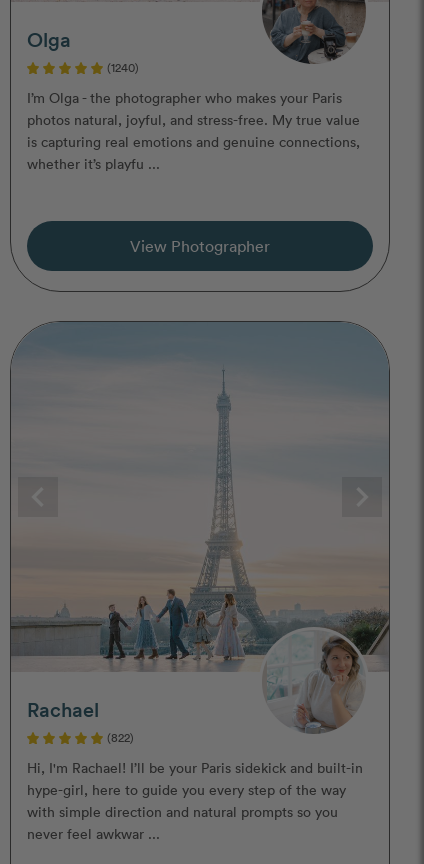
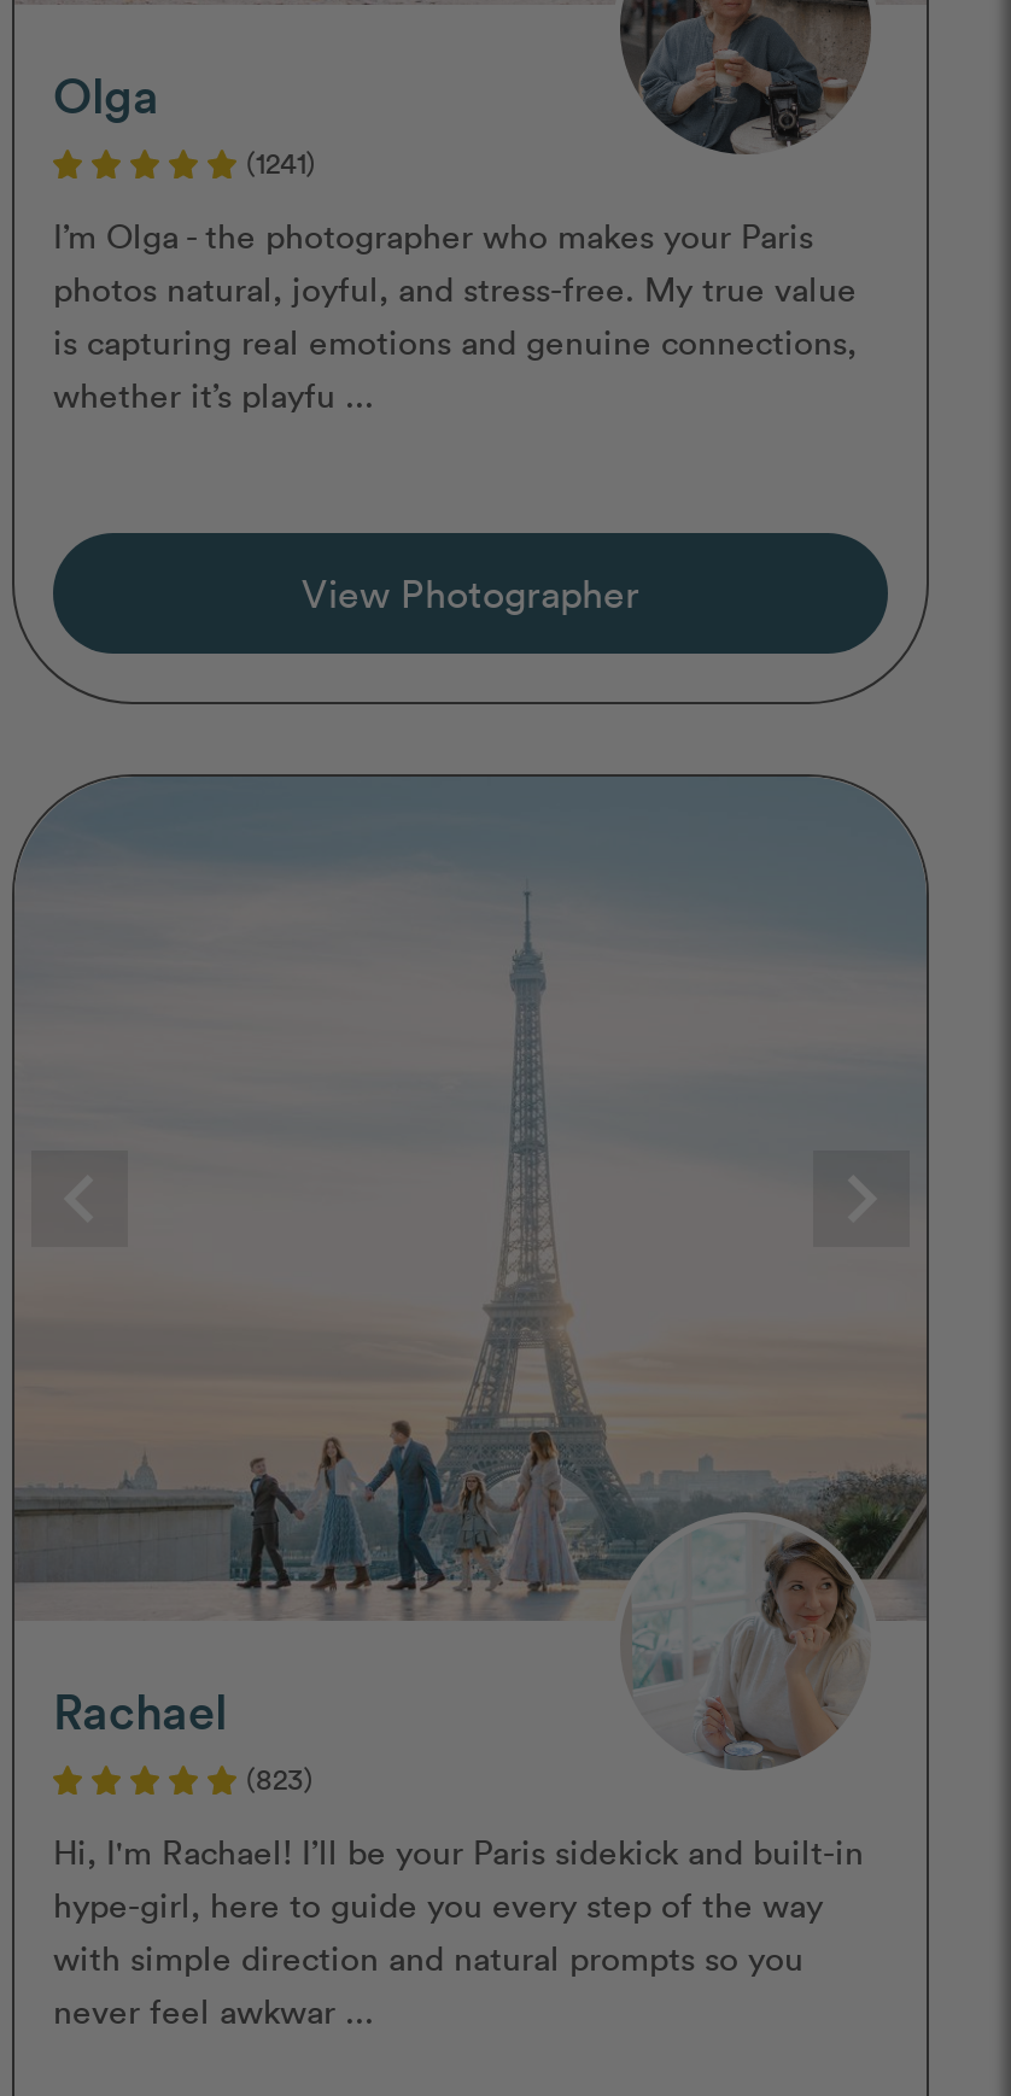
[107,58,139,76] (1240) -> [246,139,316,182] (1241)
[107,728,134,746] (822) -> [246,1755,314,1798] (823)

